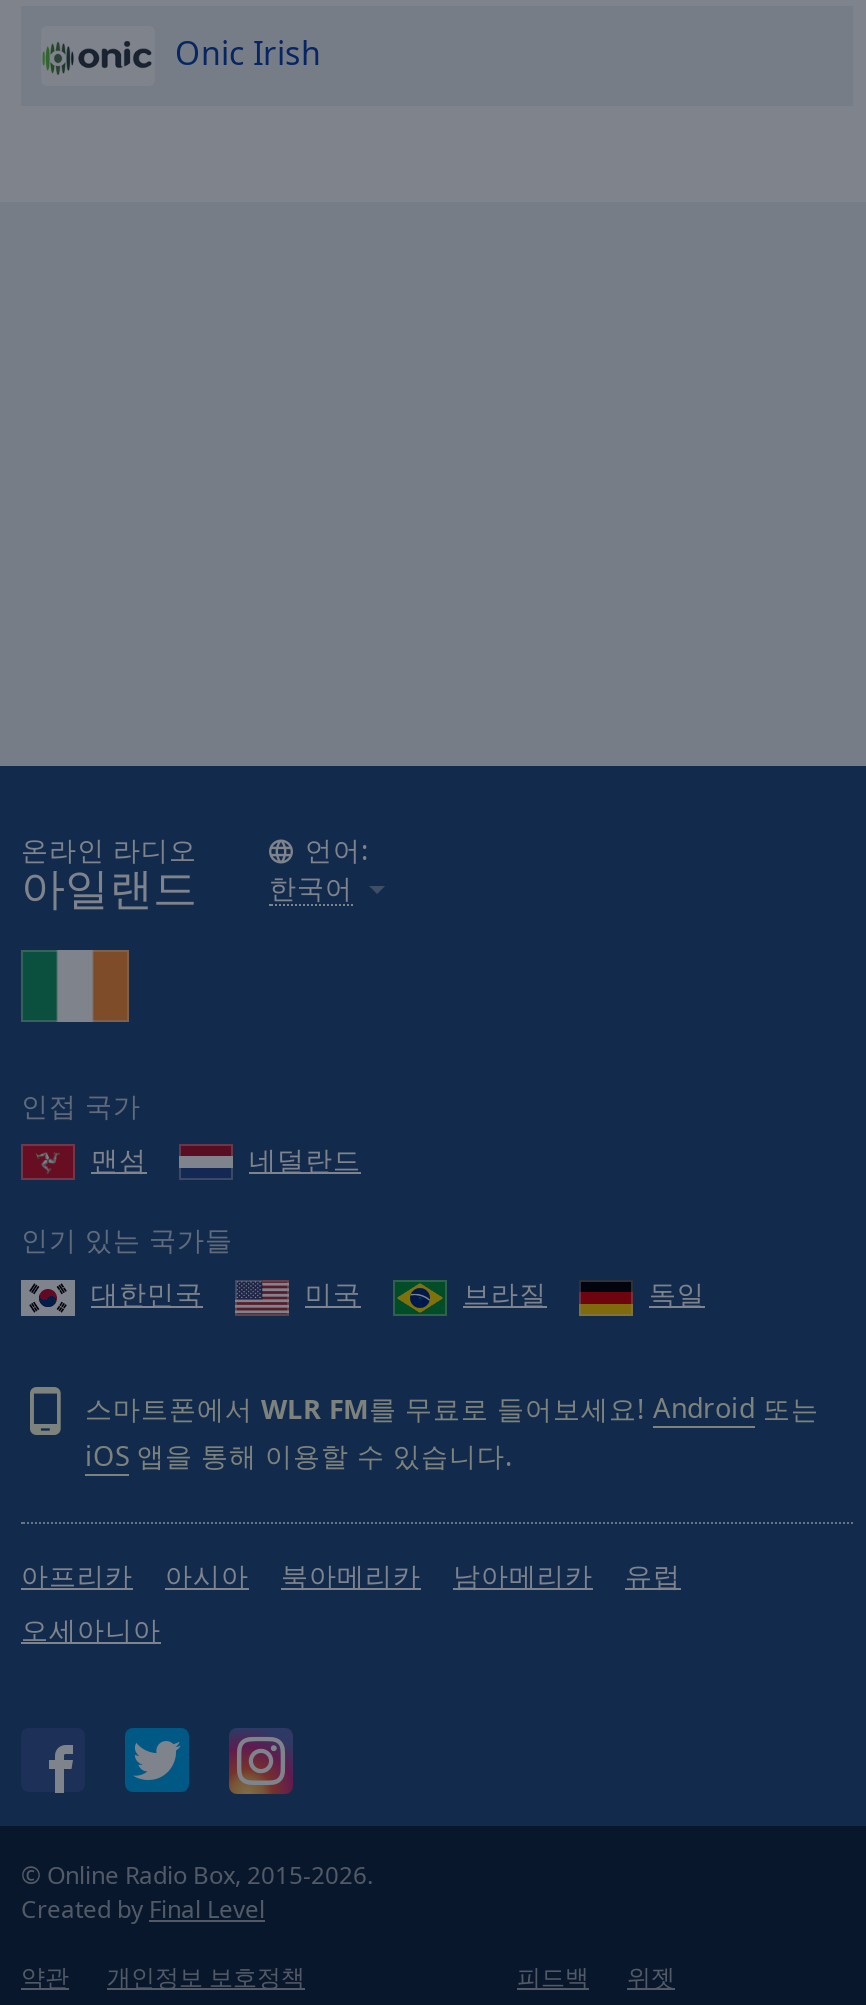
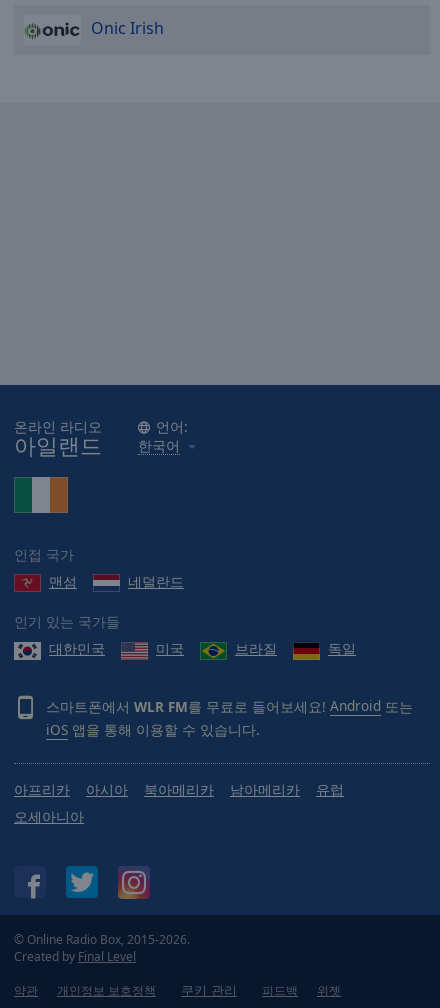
none -> [181,983,237,998] 쿠키 관리

